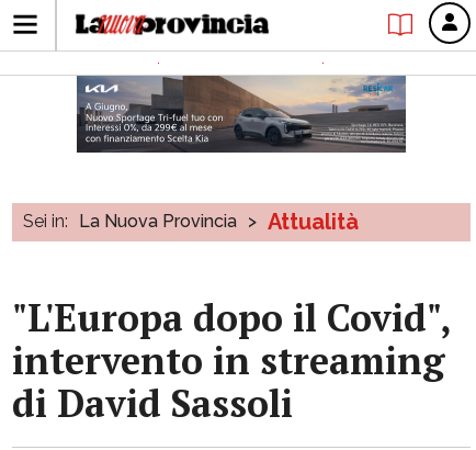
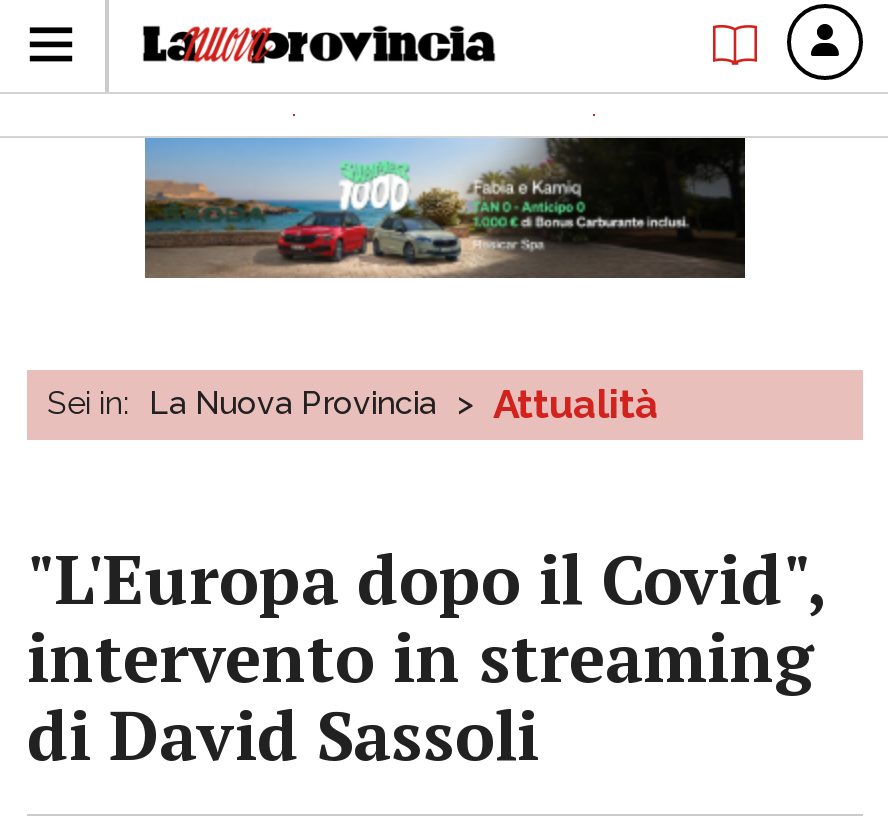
[77,75,407,154] [image] -> [145,136,747,280] [image]

